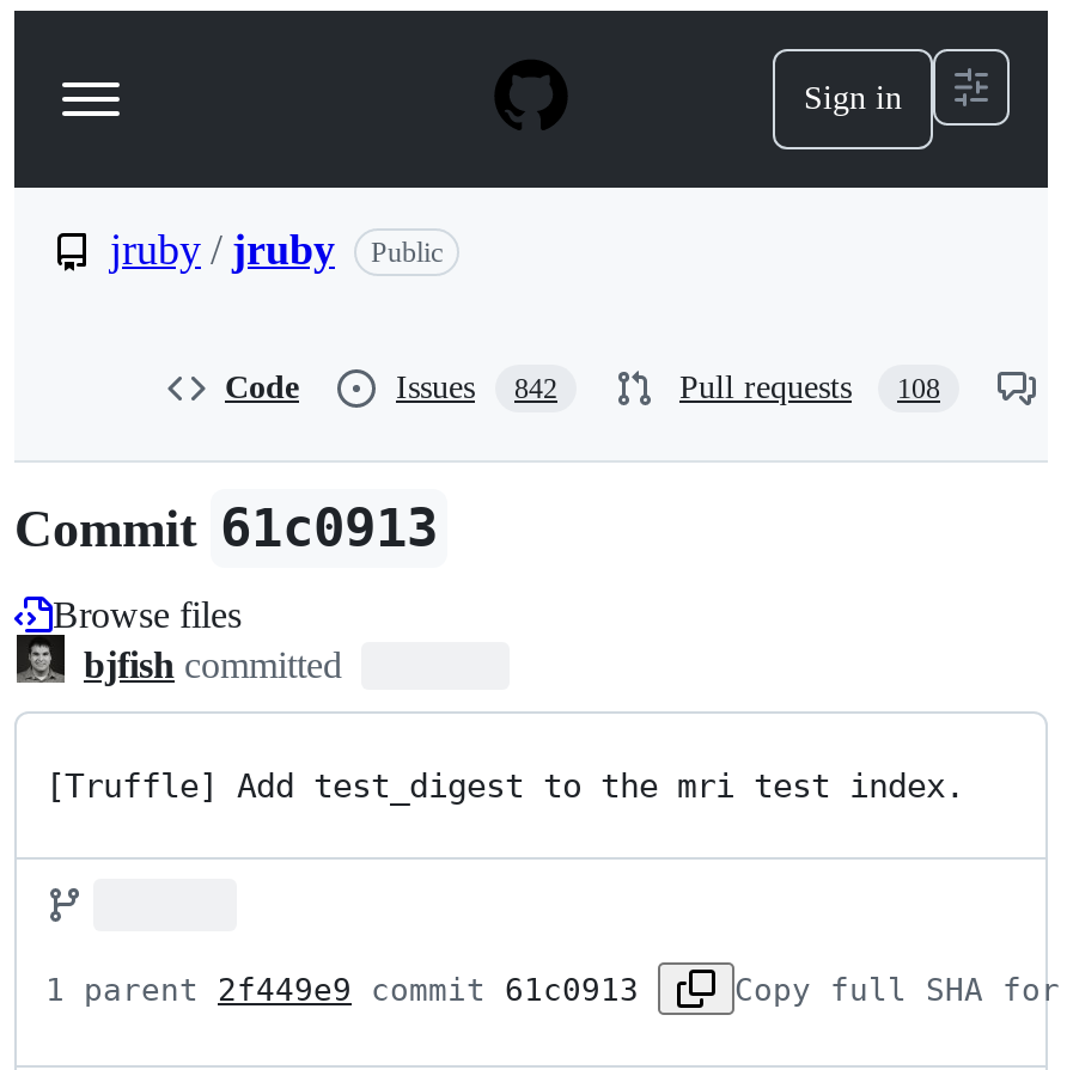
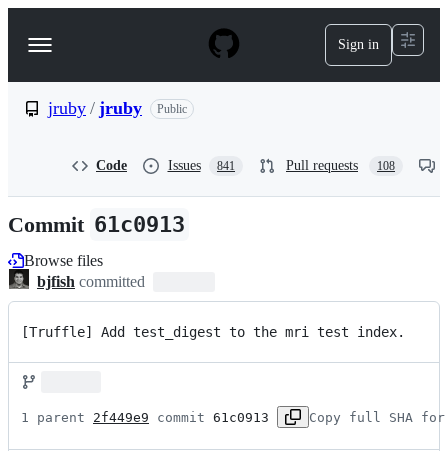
[396,369,557,405] Issues 842 -> [167,158,235,173] Issues 841

